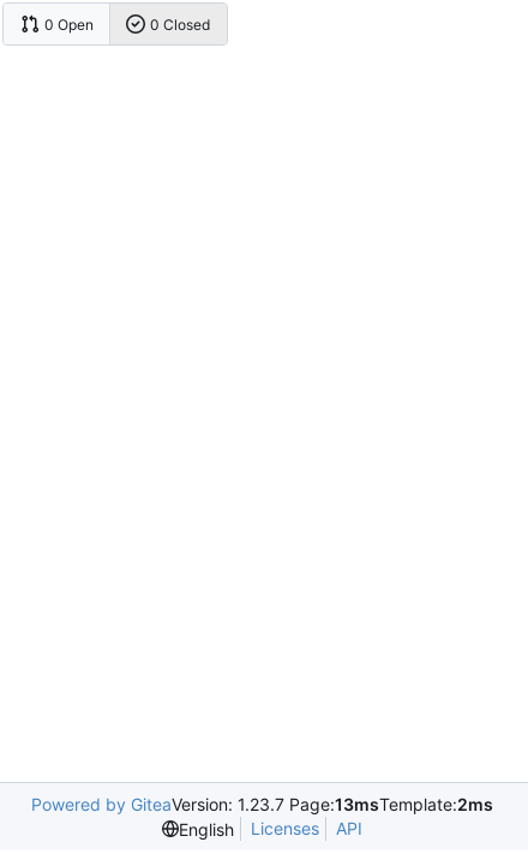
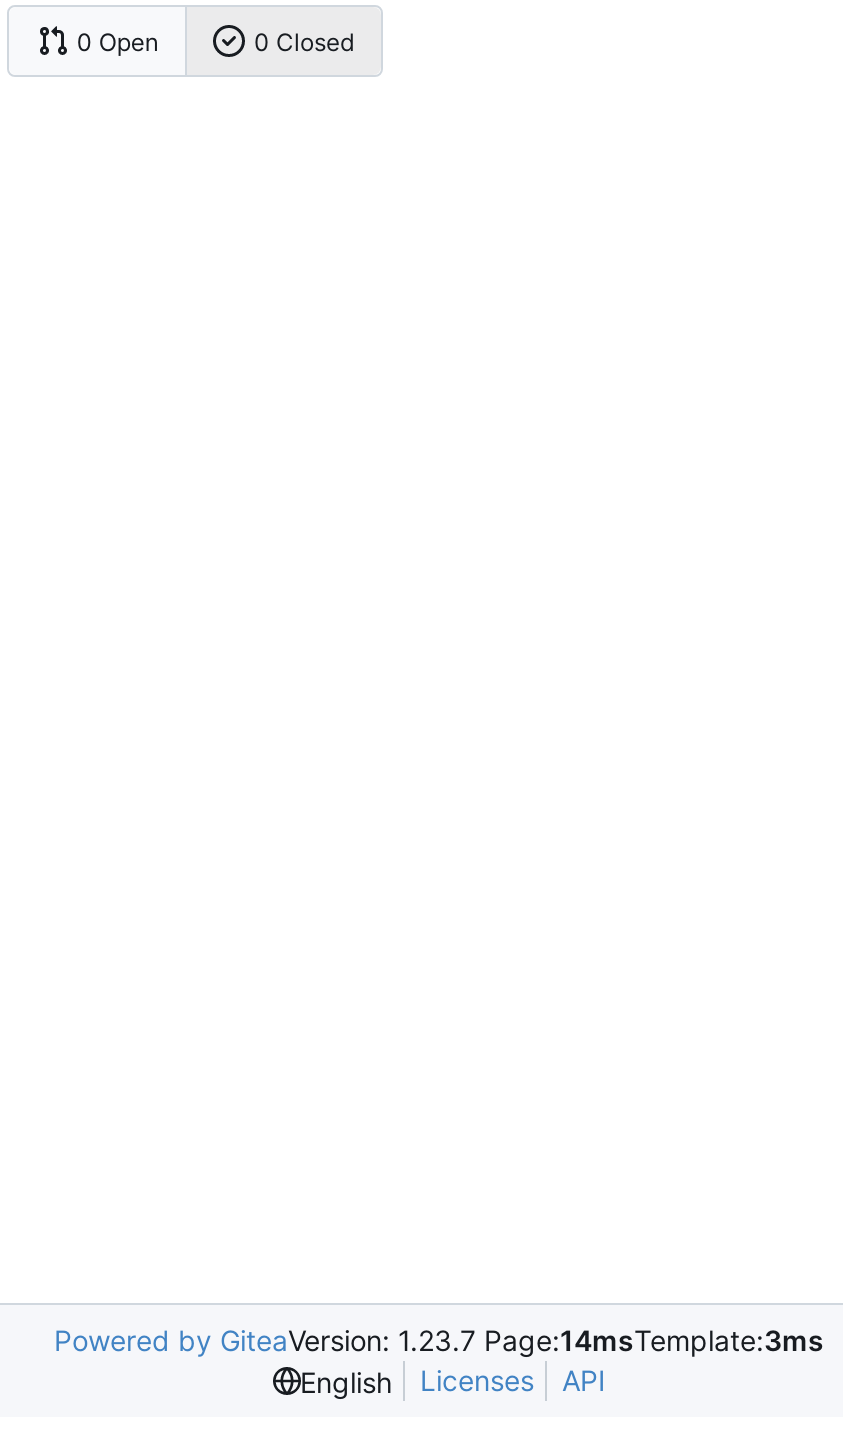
[31,794,493,814] Powered by GiteaVersion: 1.23.7 Page:13msTemplate:2ms -> [54,1323,824,1357] Powered by GiteaVersion: 1.23.7 Page:14msTemplate:3ms

